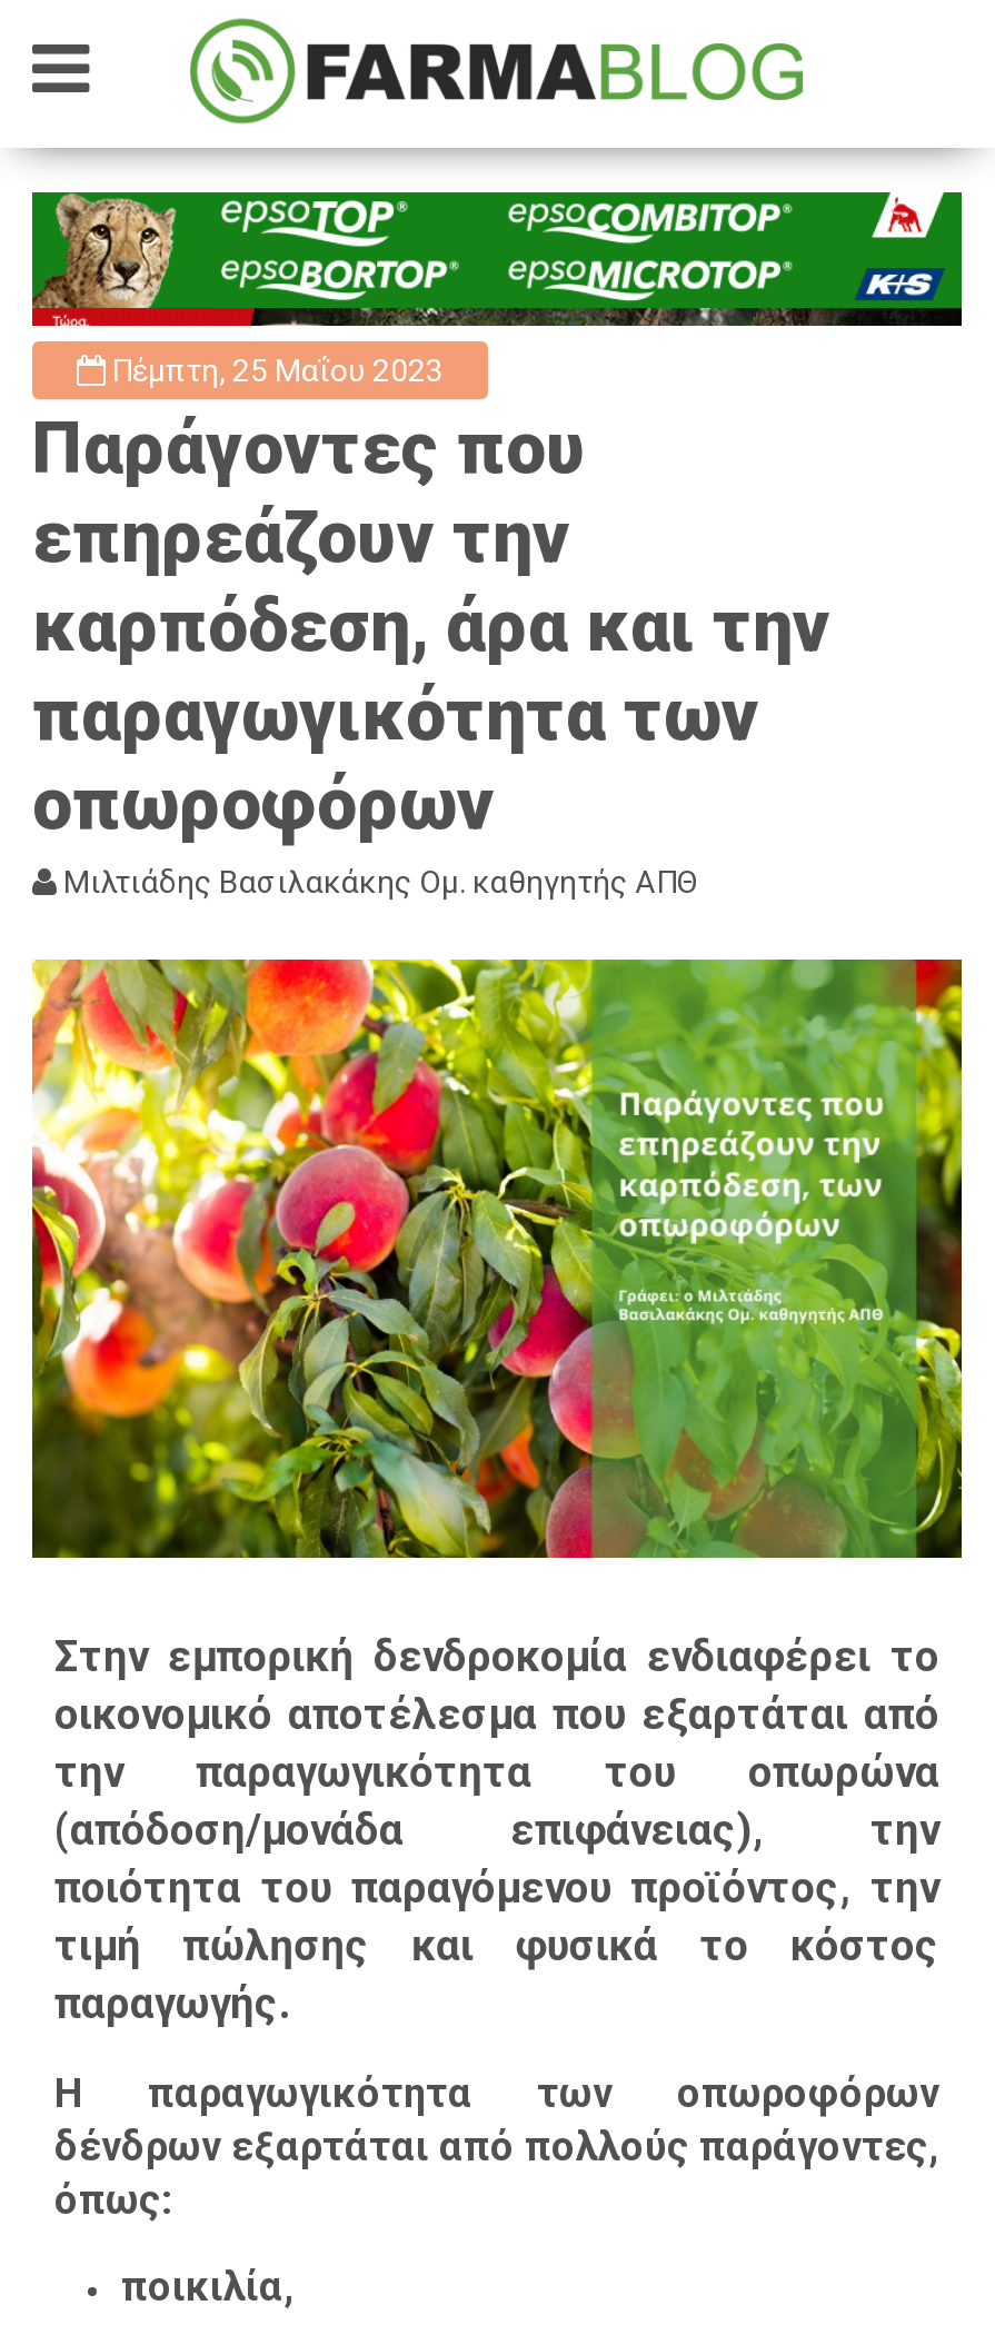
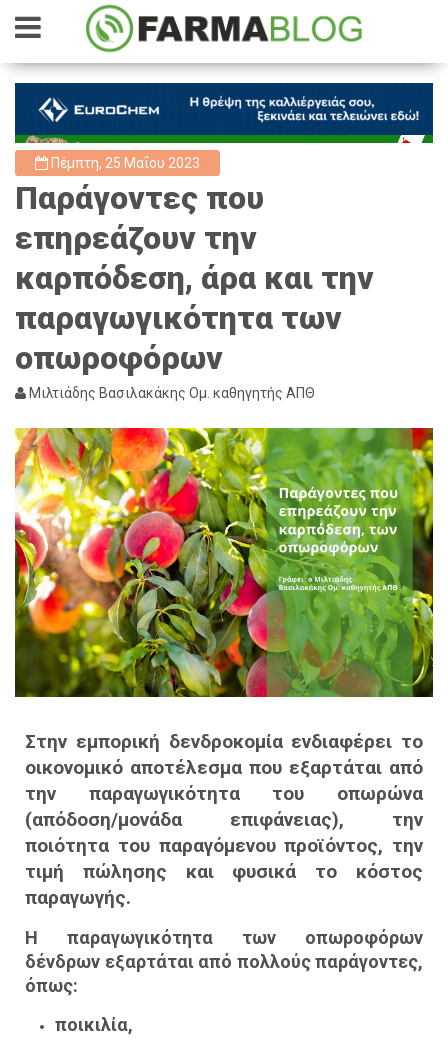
[30,190,964,328] [image] -> [14,82,434,144] [image]

